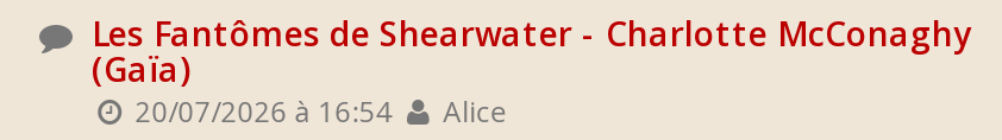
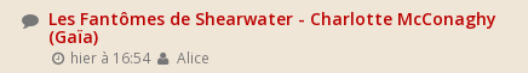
[128,92,507,130] 20/07/2026 à 16:54 Alice -> [67,48,209,67] hier à 16:54 Alice

